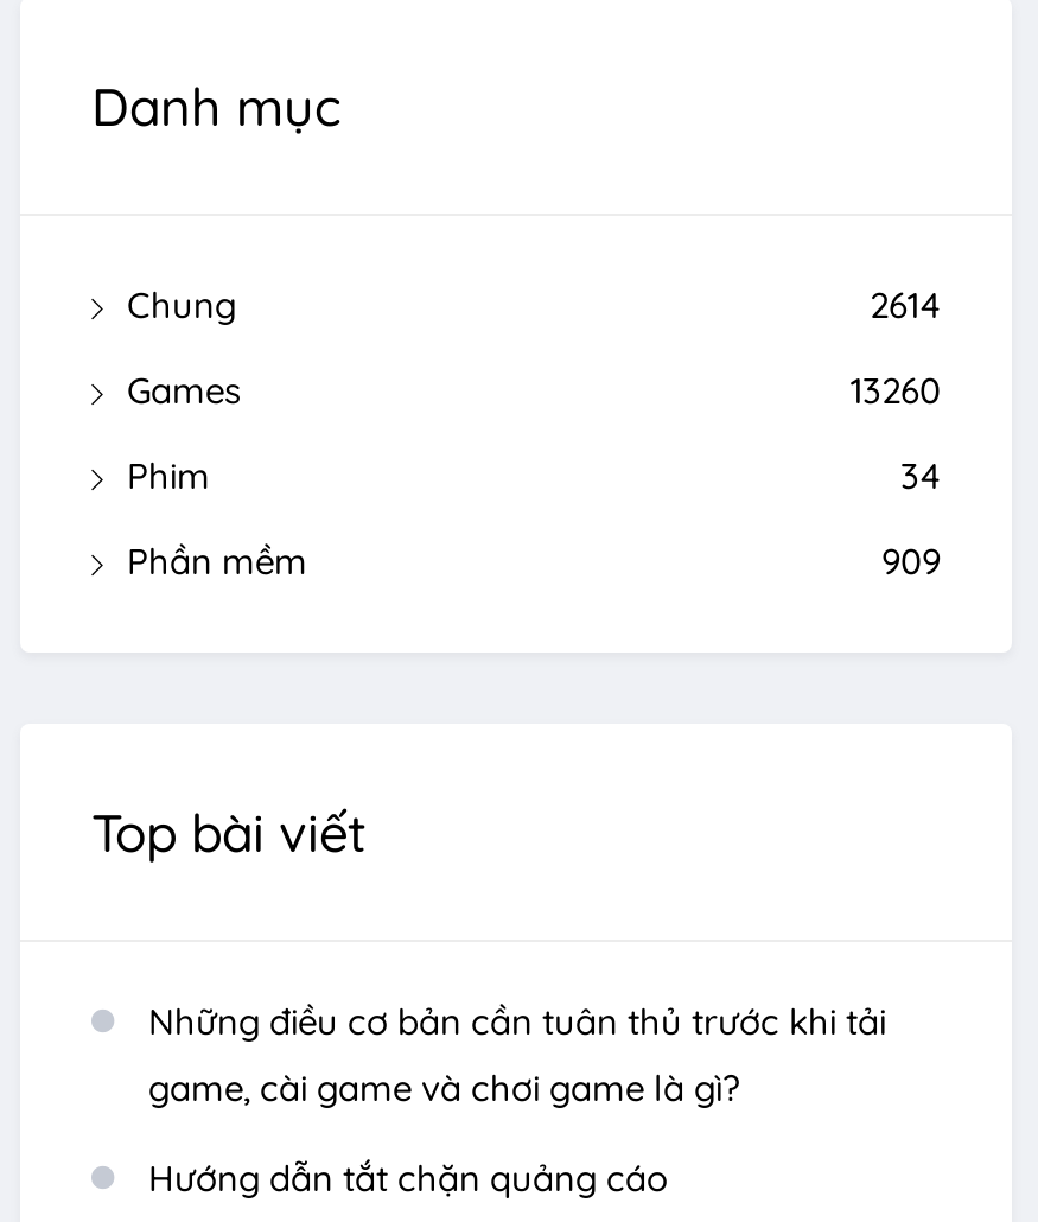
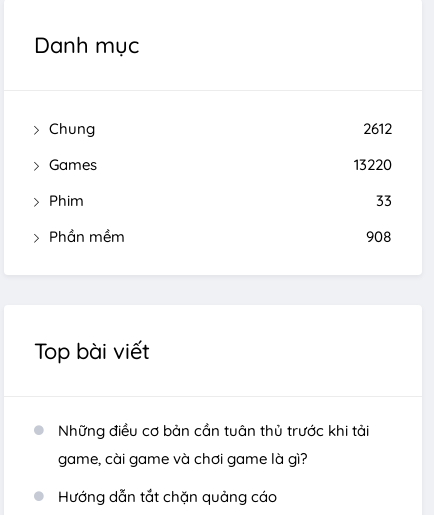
[870,281,941,326] 2614 -> [363,118,392,137] 2612
[851,367,941,412] 13260 -> [354,154,392,173] 13220
[900,452,941,497] 34 -> [376,190,392,209] 33
[881,537,941,583] 909 -> [366,226,392,245] 908

